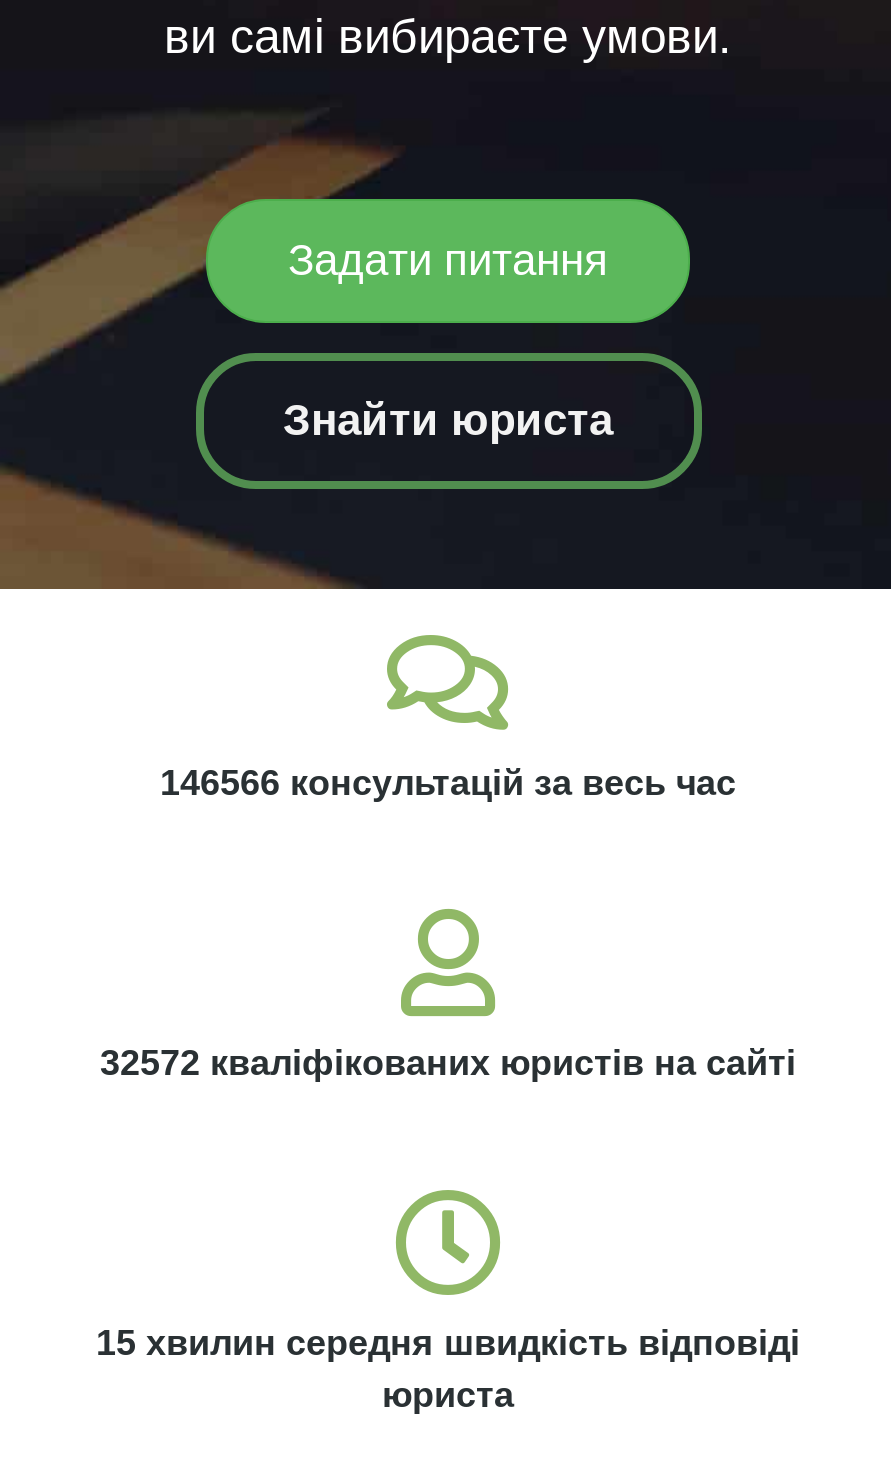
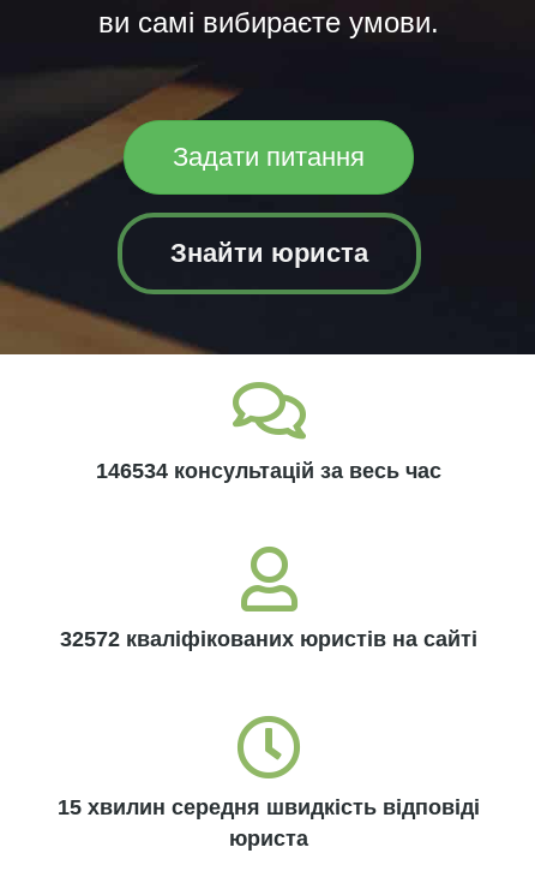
[160,763,736,803] 146566 консультацій за весь час -> [96,459,441,483] 146534 консультацій за весь час

